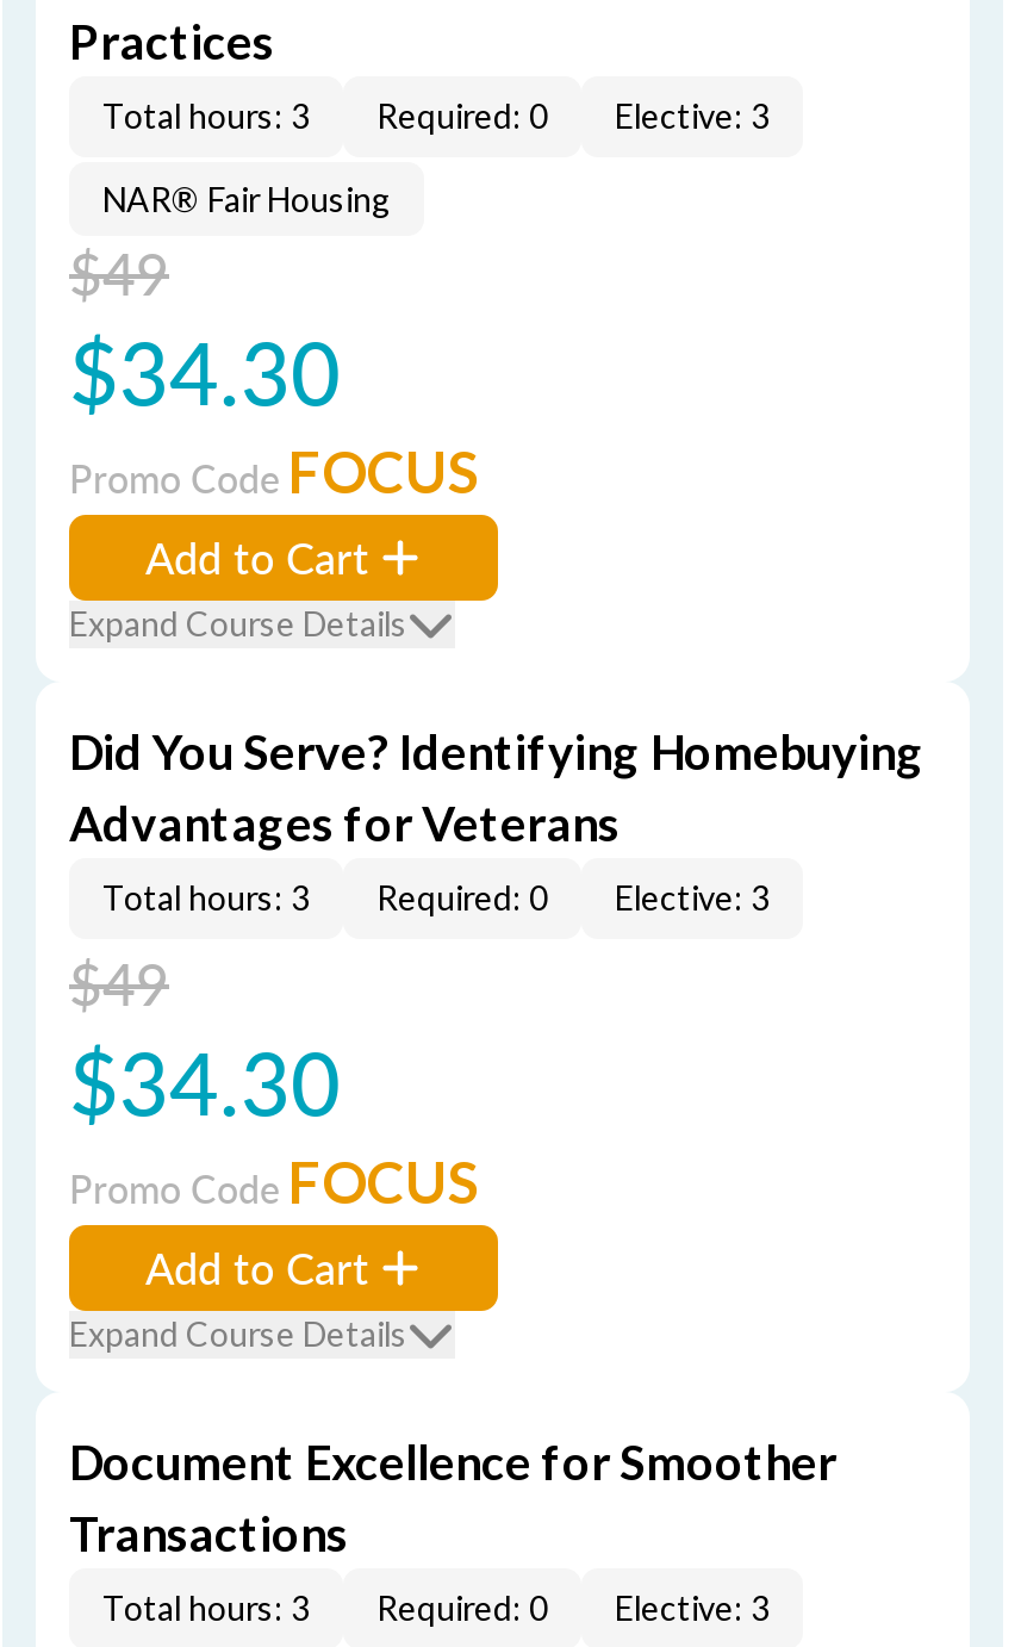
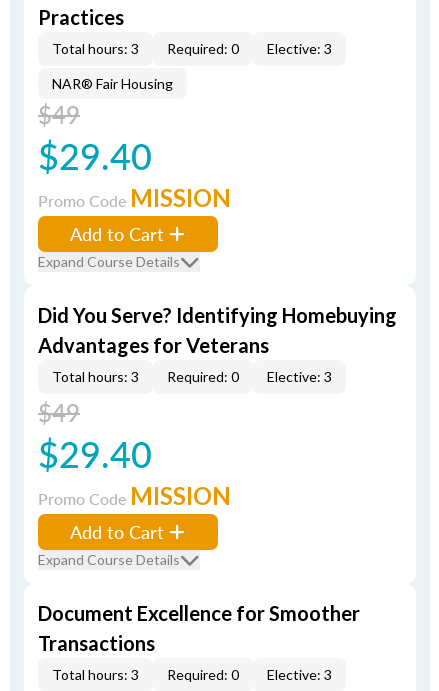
[69,310,341,431] $34.30 -> [38,130,152,181] $29.40
[69,436,479,505] Promo Code FOCUS -> [38,183,231,212] Promo Code MISSION
[69,1020,341,1142] $34.30 -> [38,428,152,479] $29.40
[69,1146,479,1216] Promo Code FOCUS -> [38,481,231,510] Promo Code MISSION

